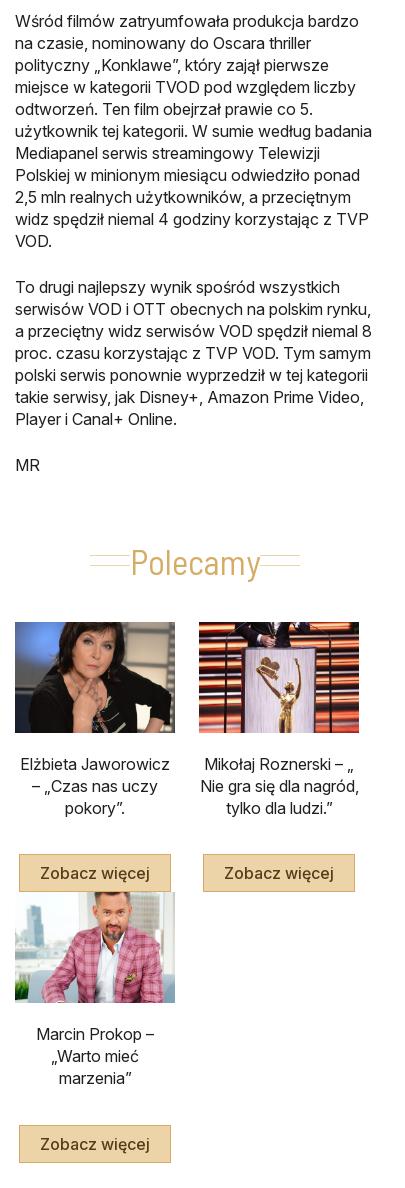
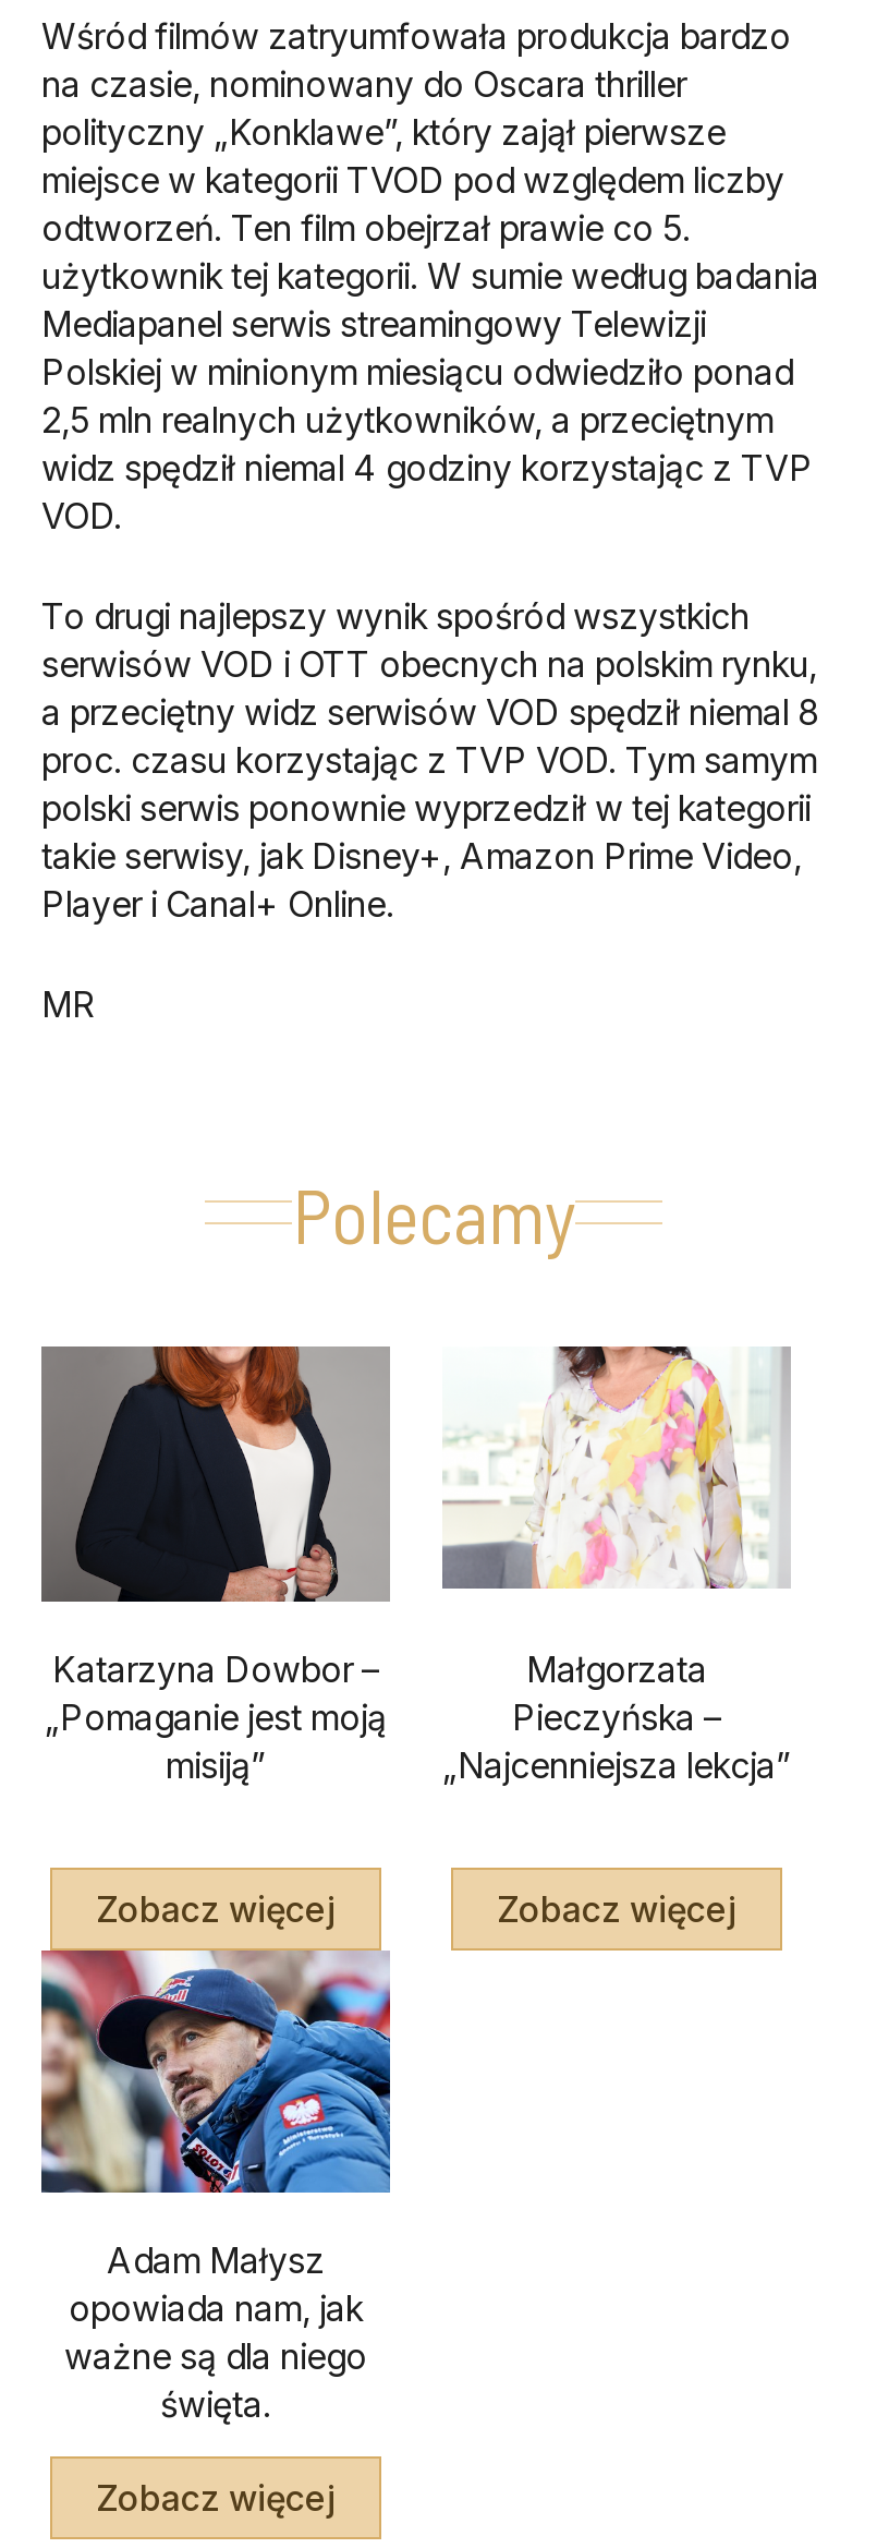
[15,621,175,818] [image] | Elżbieta Jaworowicz | – „Czas nas uczy | pokory”. -> [41,1344,388,1787] [image] | Katarzyna Dowbor – | „Pomaganie jest moją | misiją”
[198,621,360,818] [image] | Mikołaj Roznerski – „ | Nie gra się dla nagród, | tylko dla ludzi.” -> [442,1344,791,1787] [image] | Małgorzata | Pieczyńska – | „Najcenniejsza lekcja”
[14,891,175,1088] [image] | Marcin Prokop – | „Warto mieć | marzenia” -> [39,1948,392,2425] [image] | Adam Małysz | opowiada nam, jak | ważne są dla niego | święta.

